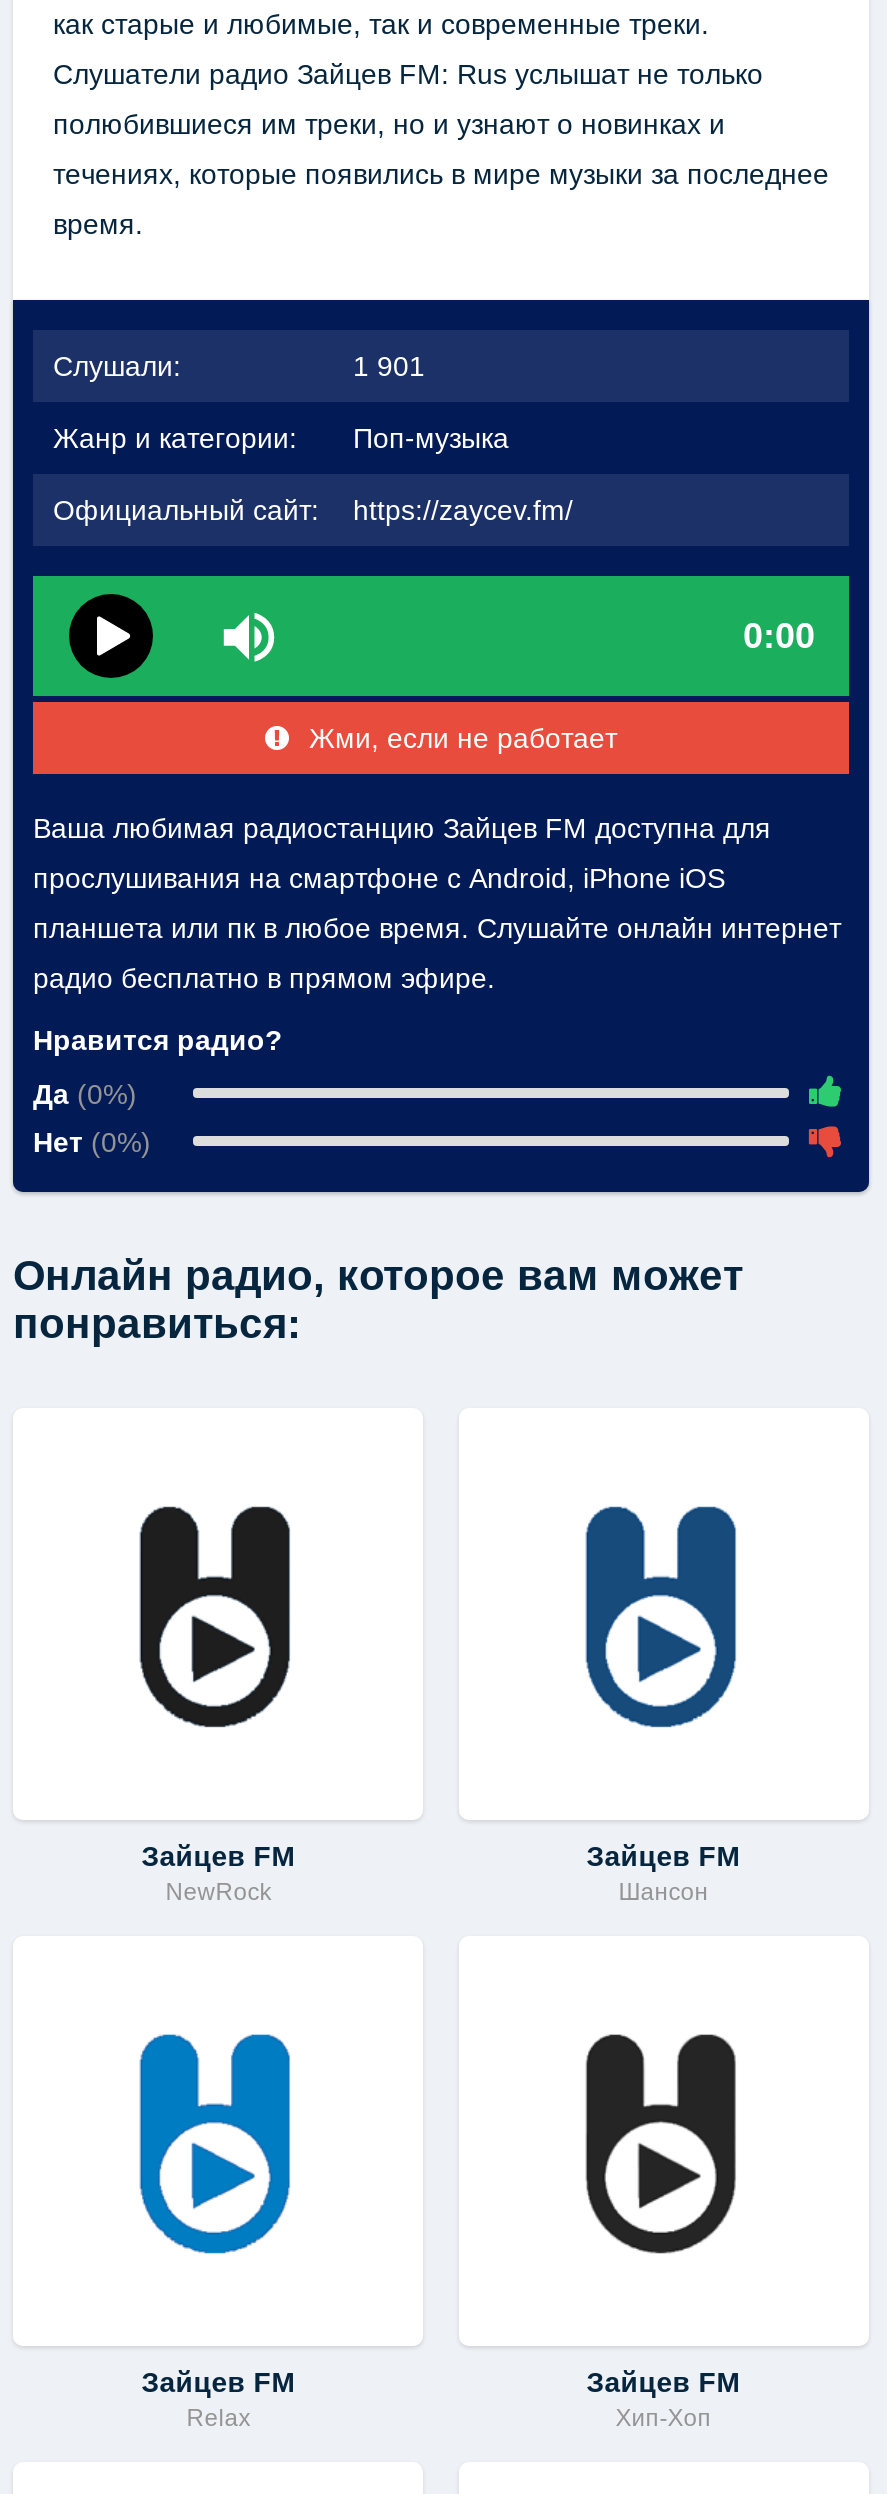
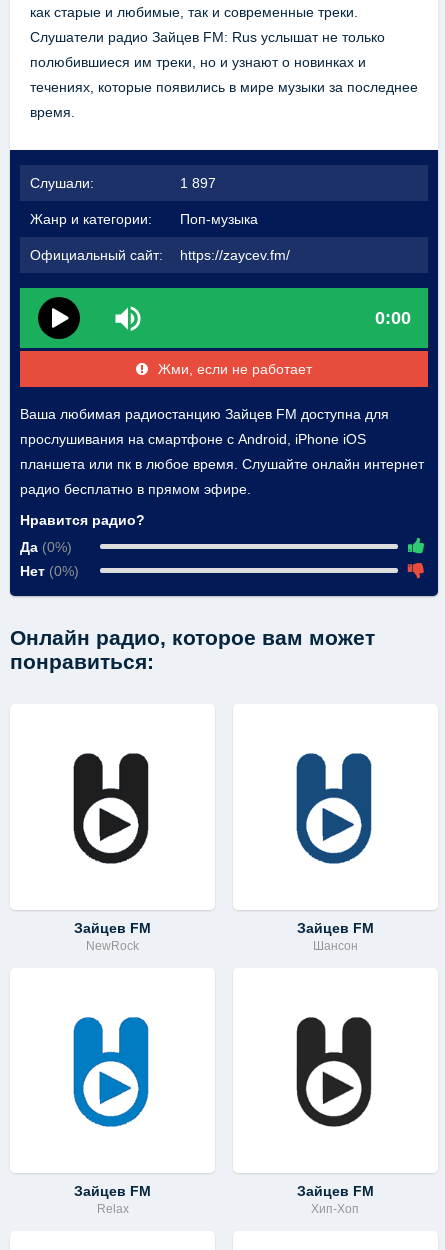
[353,350,425,382] 1 901 -> [180,175,216,191] 1 897

